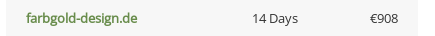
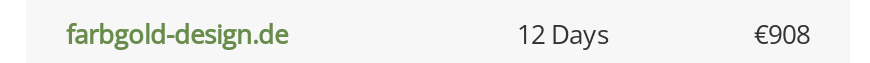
[251,9,297,27] 14 Days -> [517,16,609,52] 12 Days

